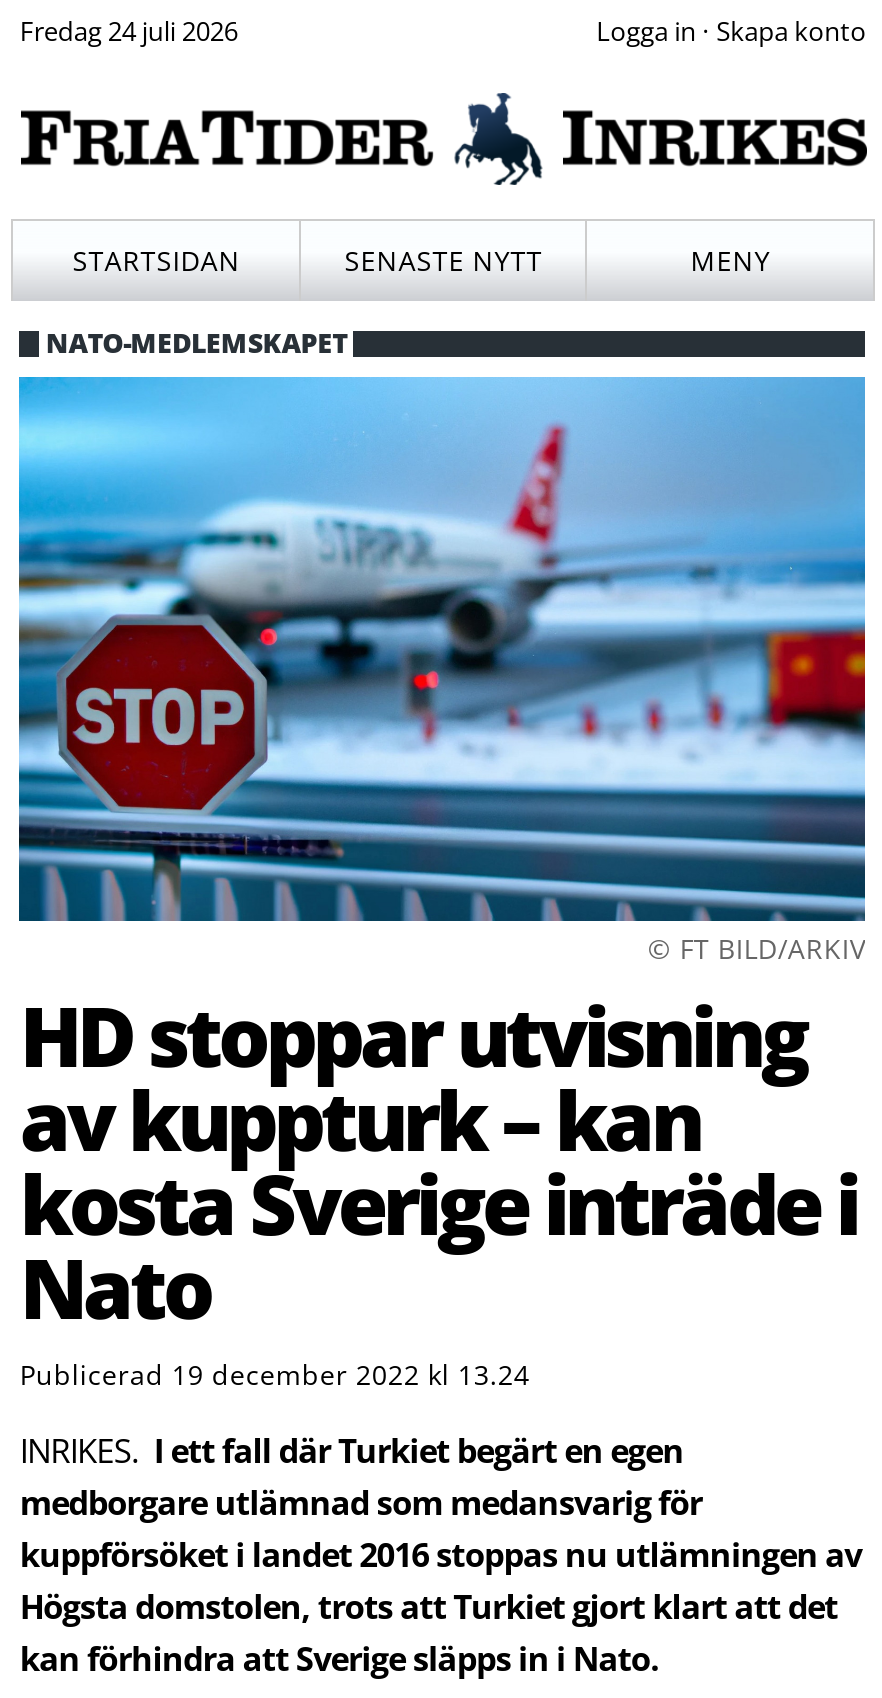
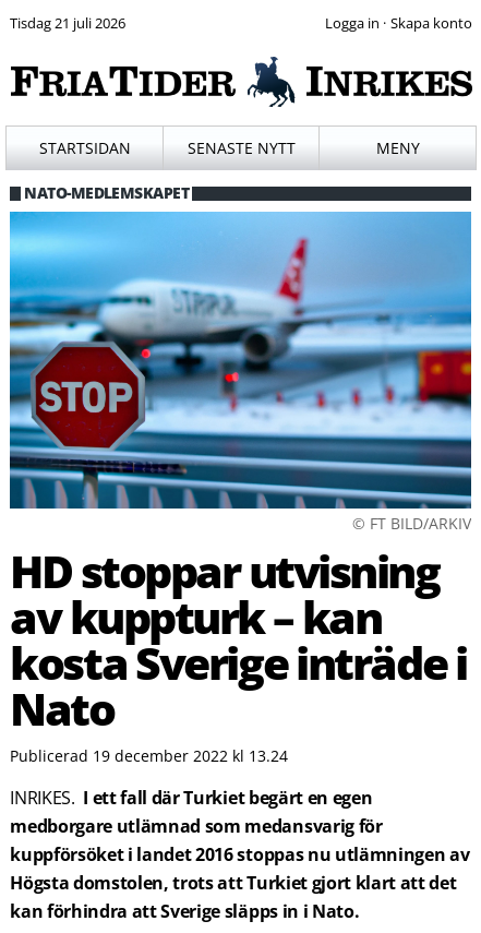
[20,14,238,50] Fredag 24 juli 2026 -> [10,13,126,33] Tisdag 21 juli 2026

